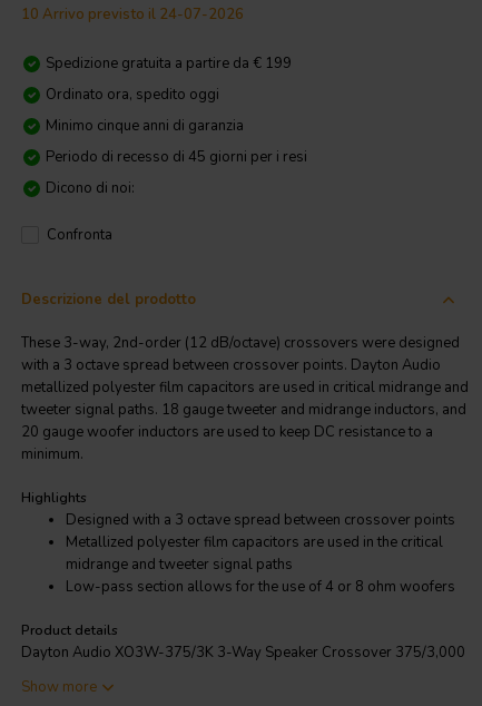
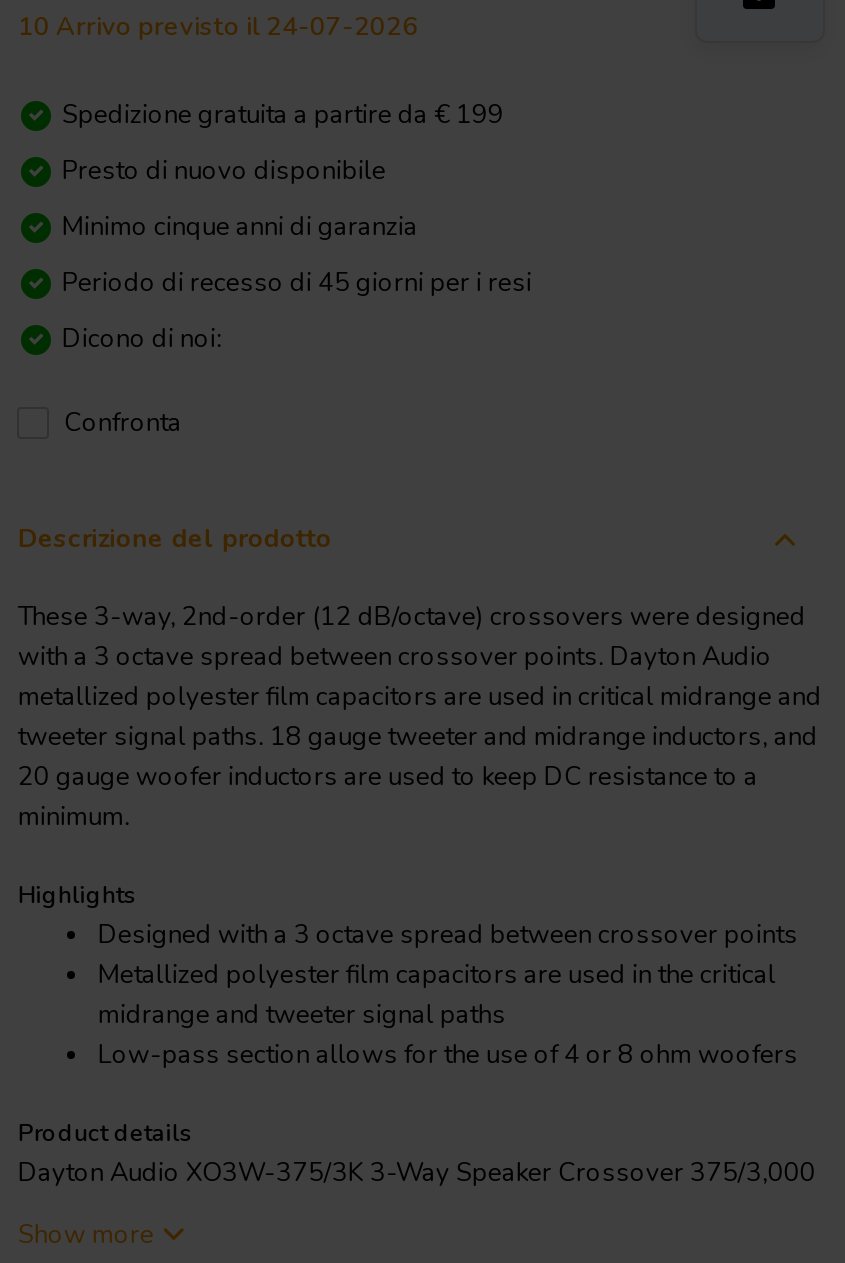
[46,85,220,105] Ordinato ora, spedito oggi -> [62,152,386,188] Presto di nuovo disponibile

